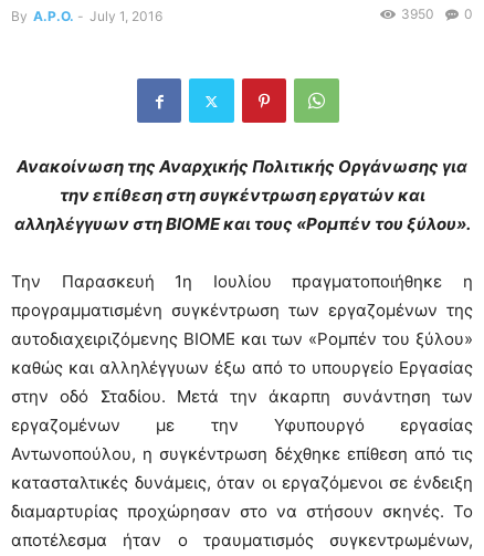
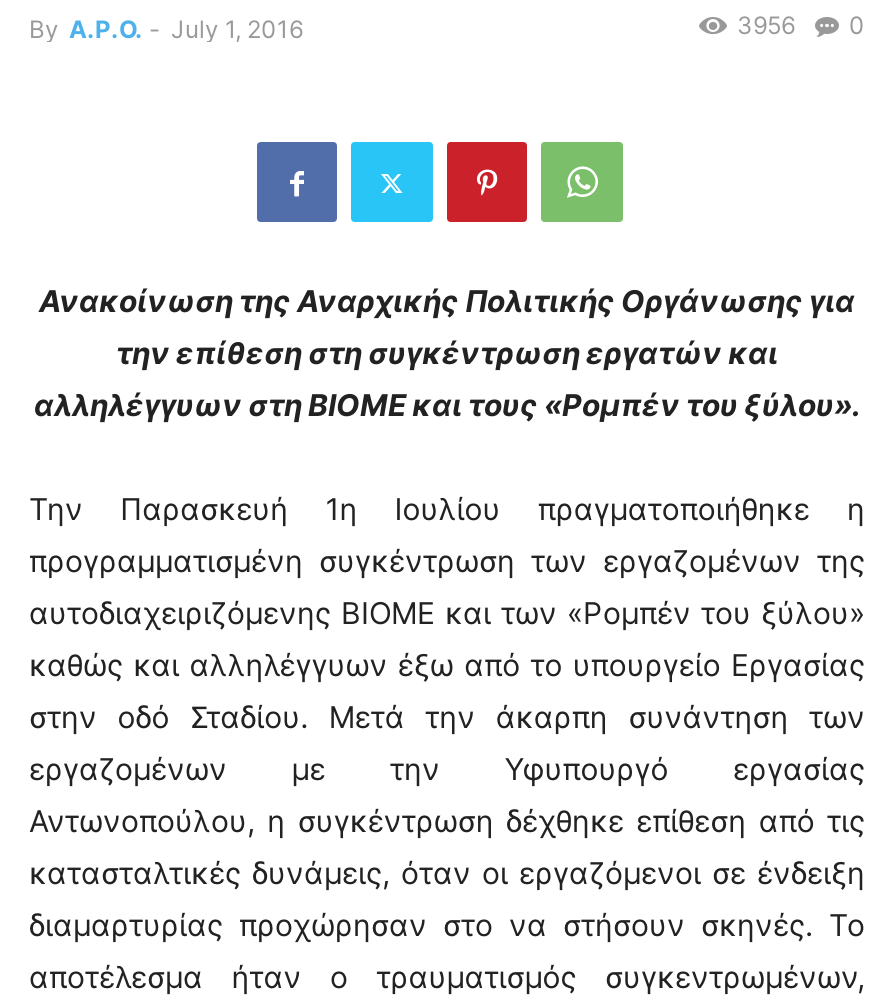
[401,6,473,22] 3950 0 -> [737,10,865,40] 3956 0

